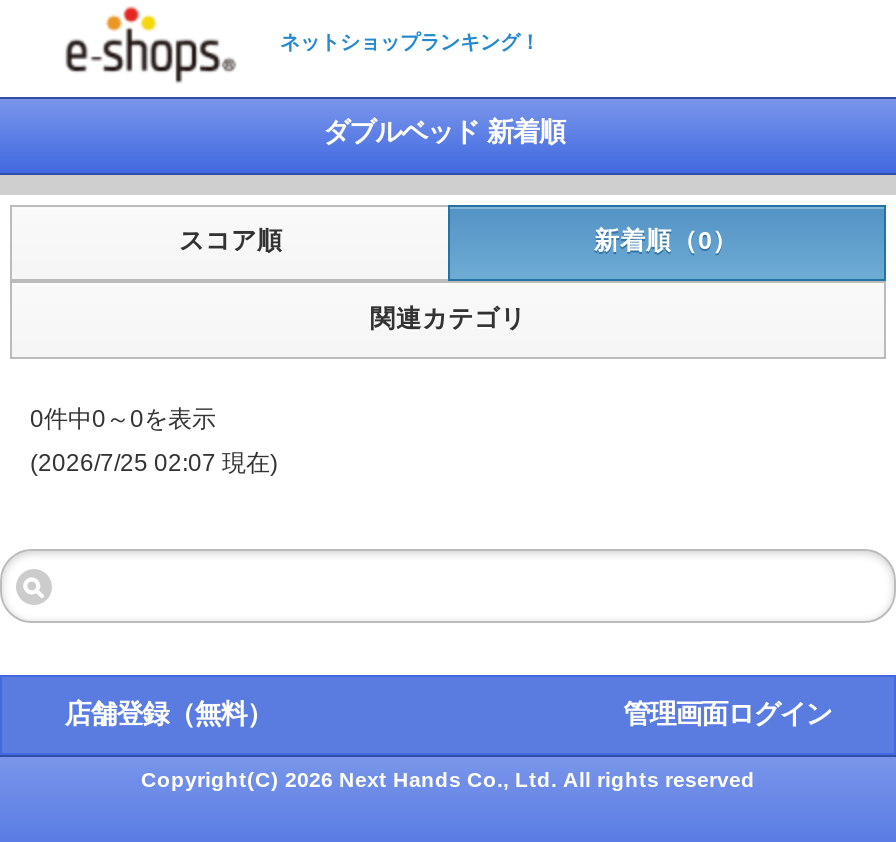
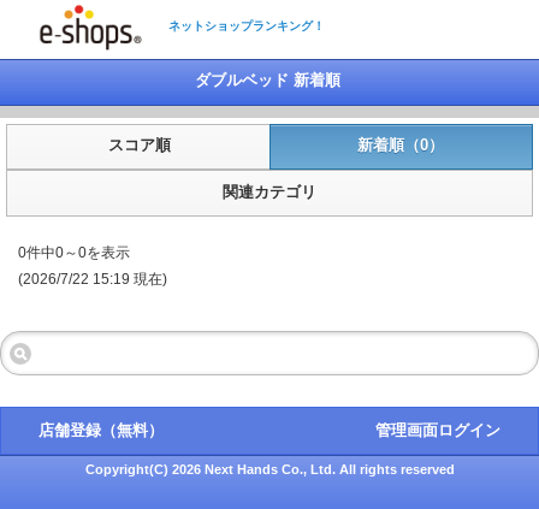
[30,449,278,477] (2026/7/25 02:07 現在) -> [18,271,167,288] (2026/7/22 15:19 現在)

